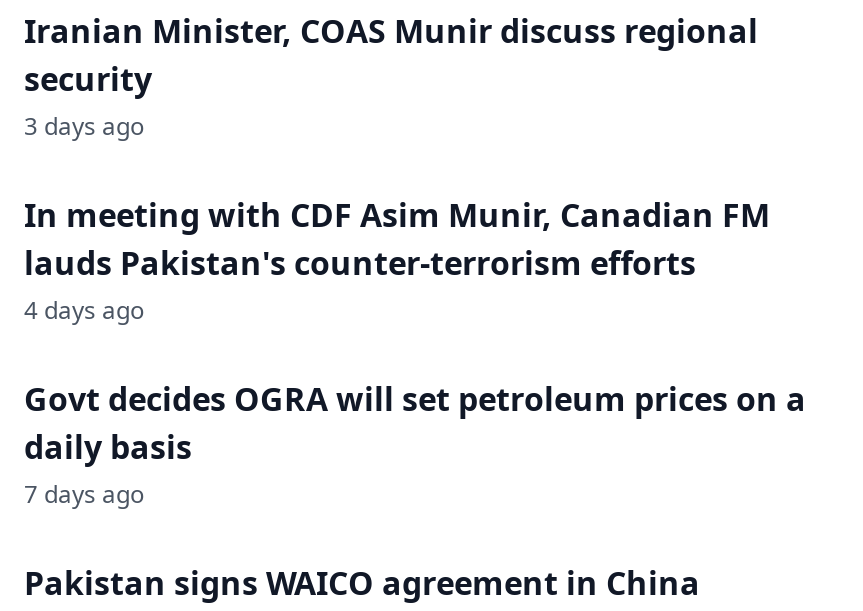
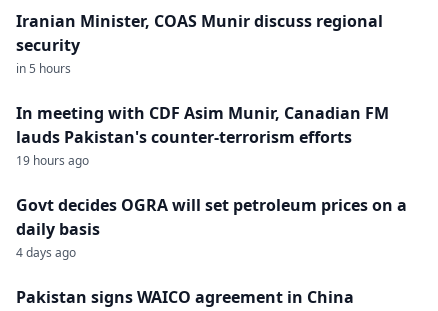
[24,108,144,142] 3 days ago -> [16,59,71,76] in 5 hours
[24,292,144,326] 4 days ago -> [16,151,89,168] 19 hours ago
[24,476,144,510] 7 days ago -> [16,243,76,260] 4 days ago

